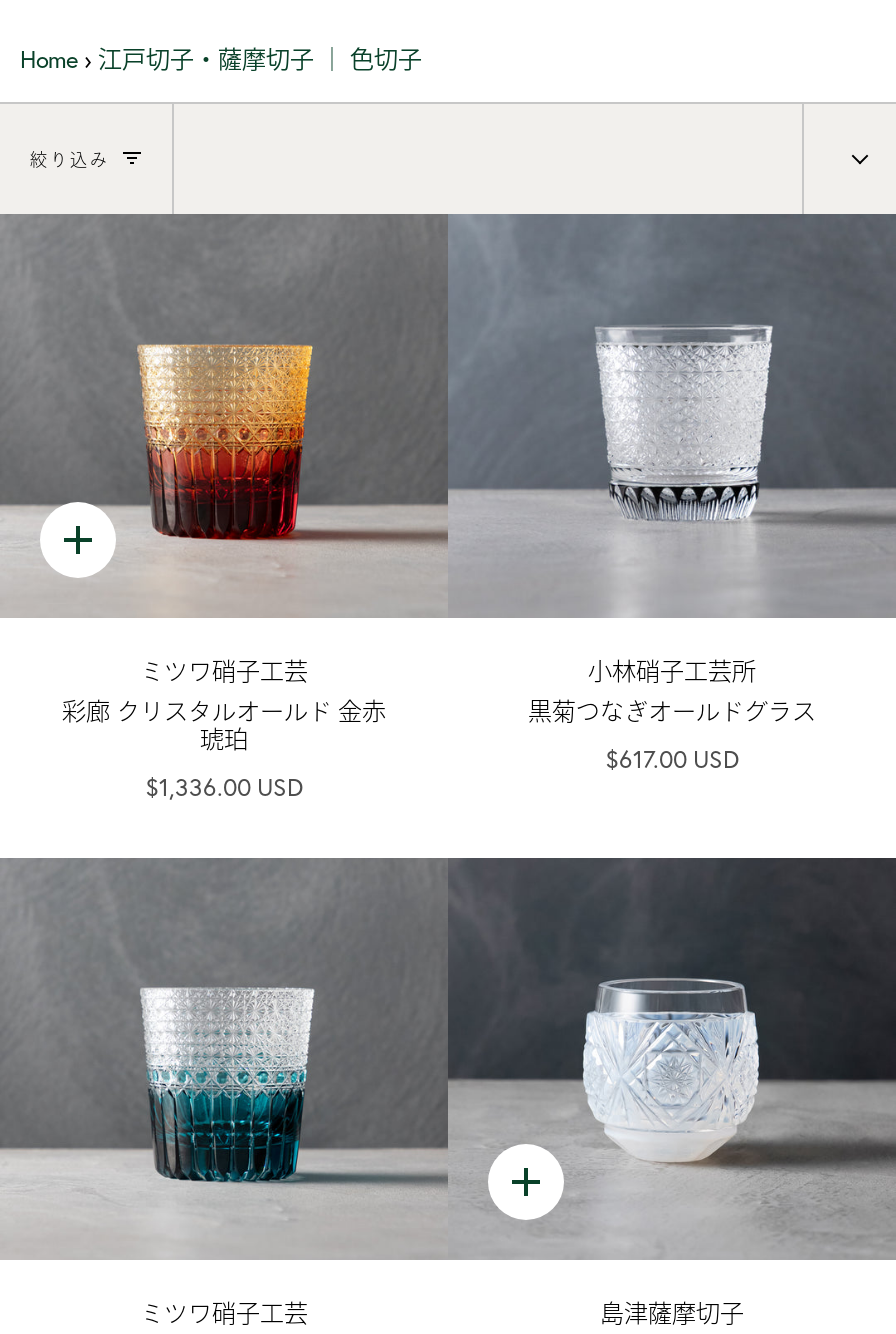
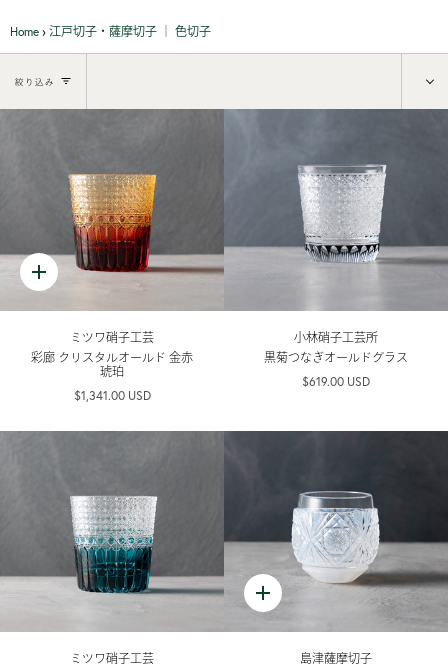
[605,743,739,773] $617.00 USD -> [302,374,370,389] $619.00 USD
[145,771,303,801] $1,336.00 USD -> [73,388,150,403] $1,341.00 USD

